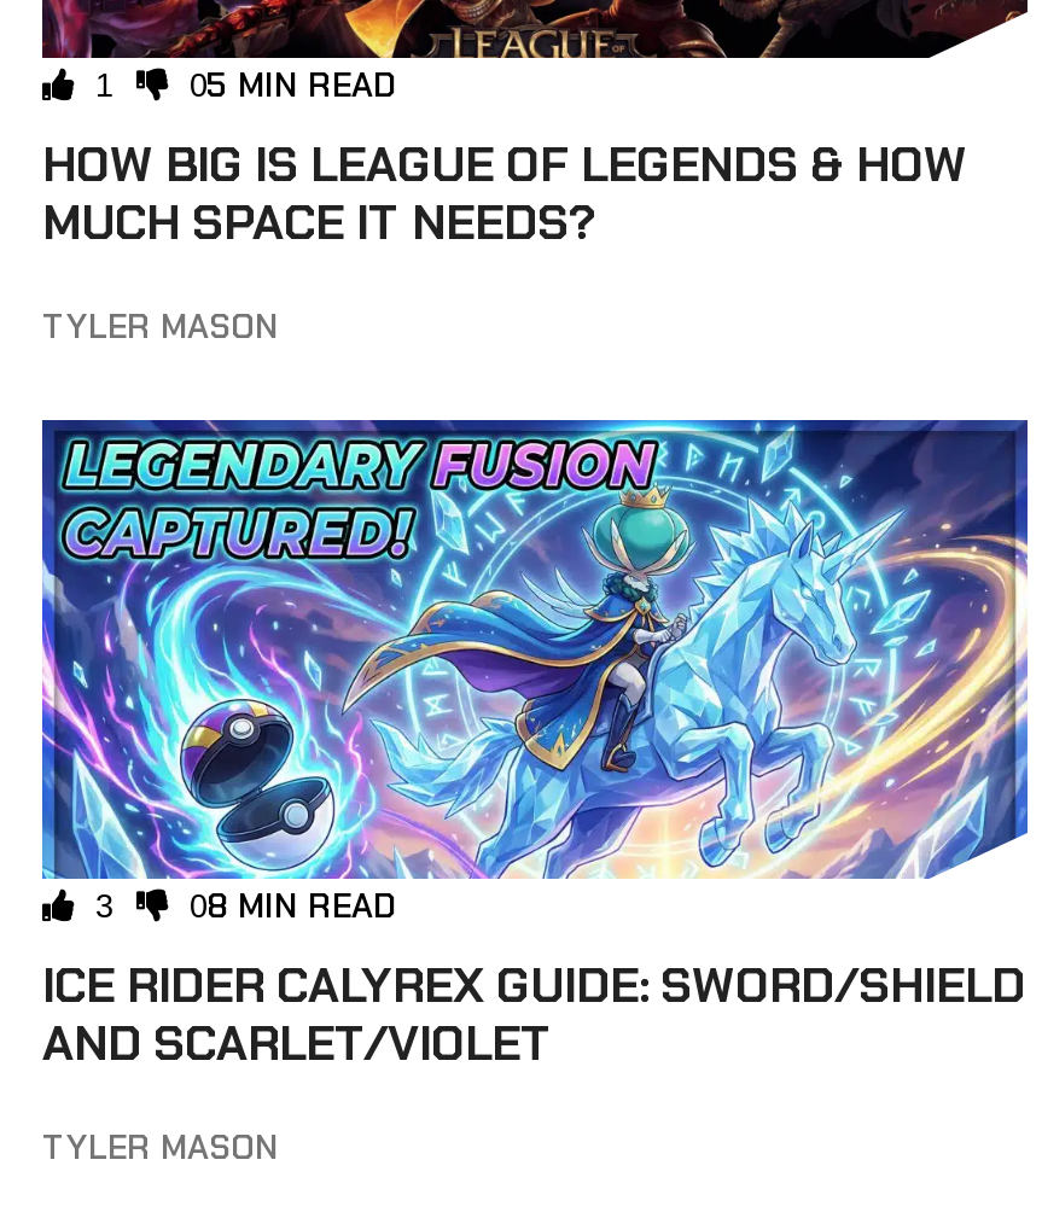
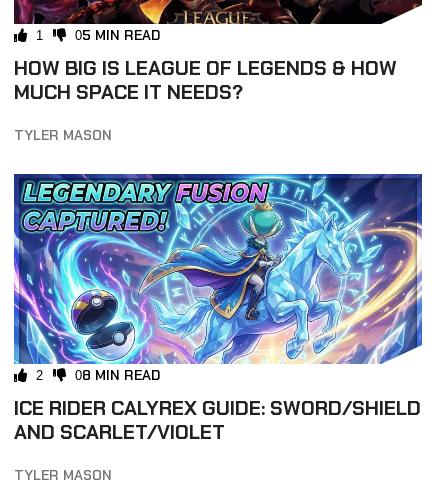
[95,887,112,923] 3 -> [36,367,43,382] 2

